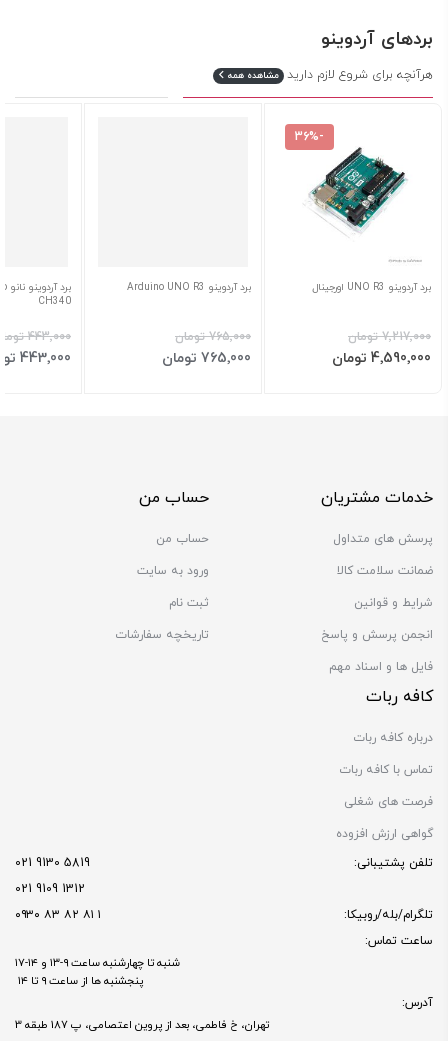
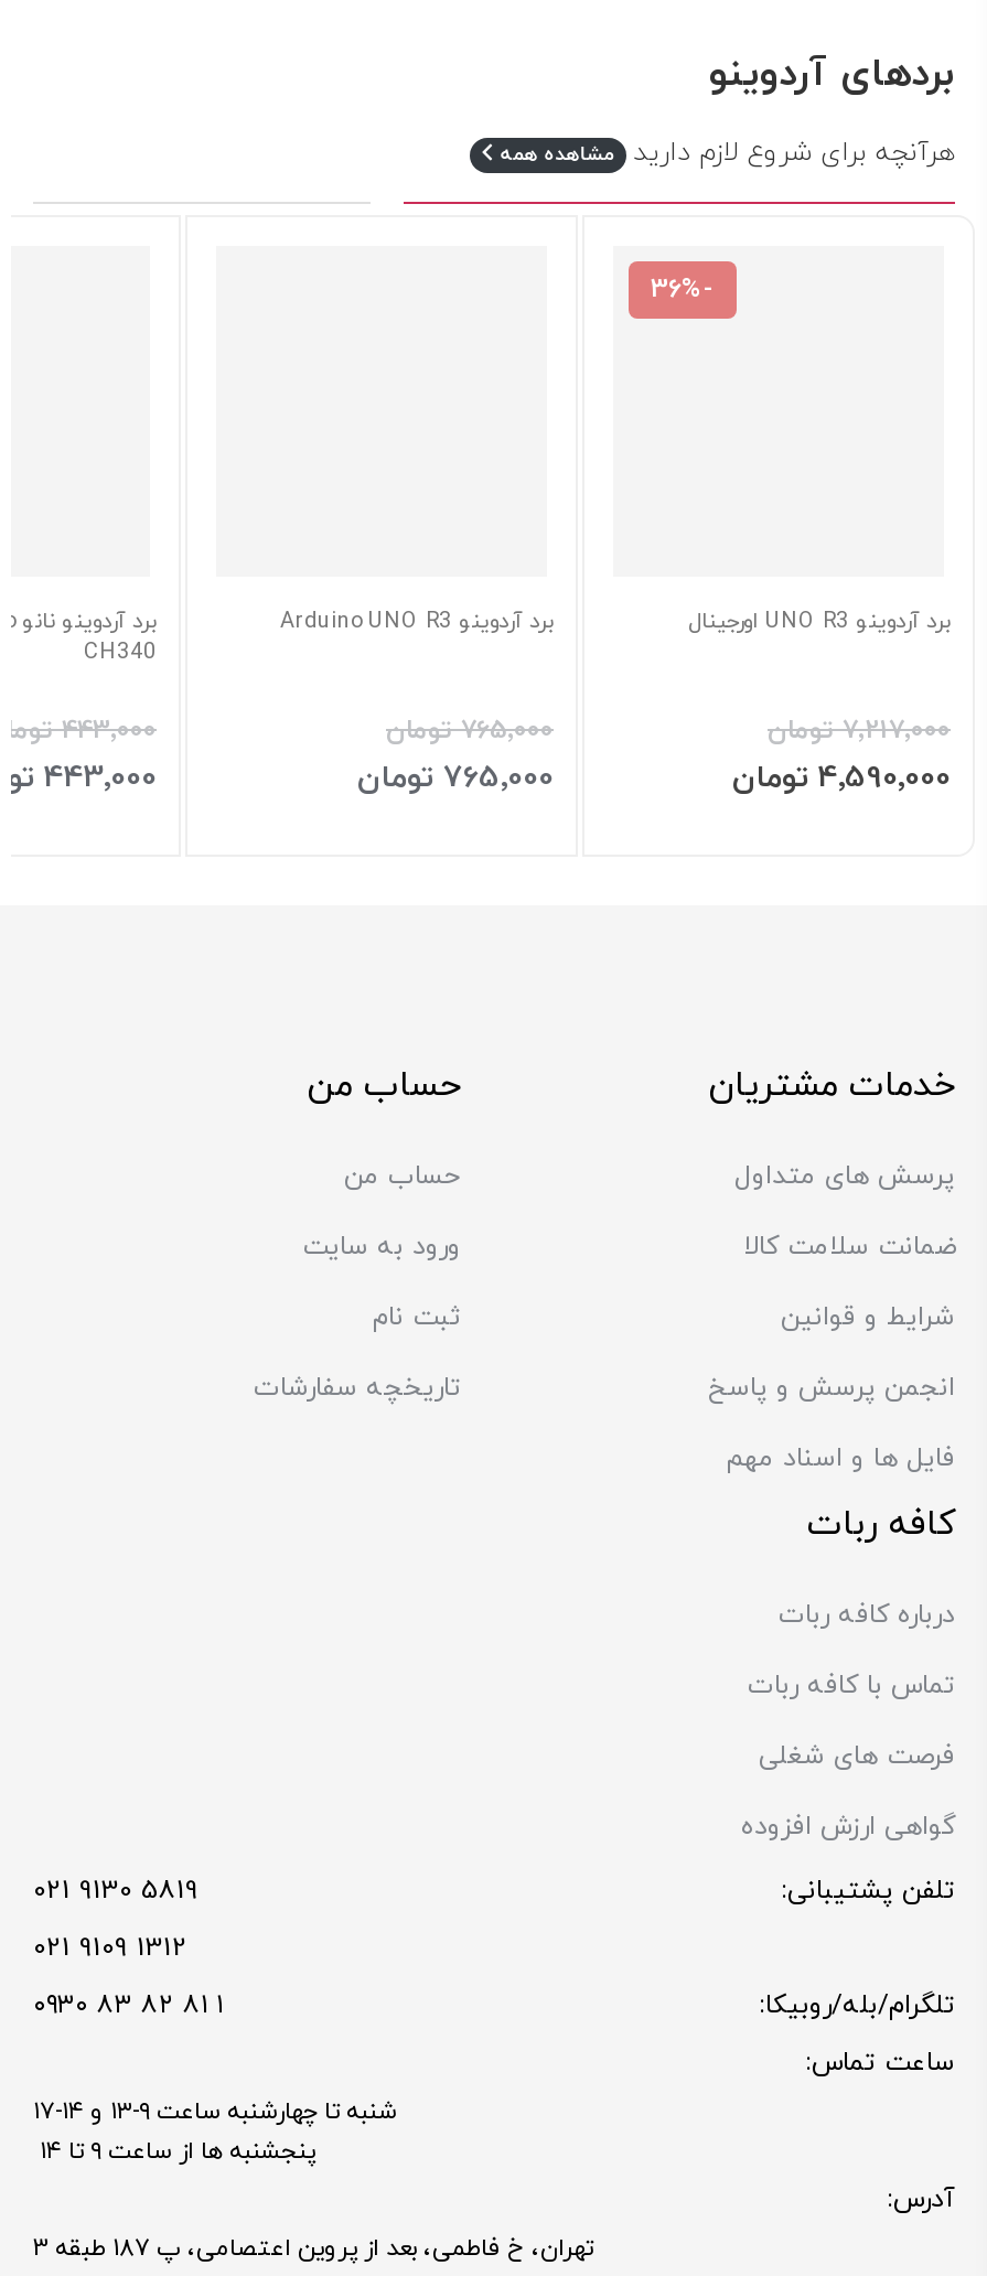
[309,147,407,231] [image] -> none

